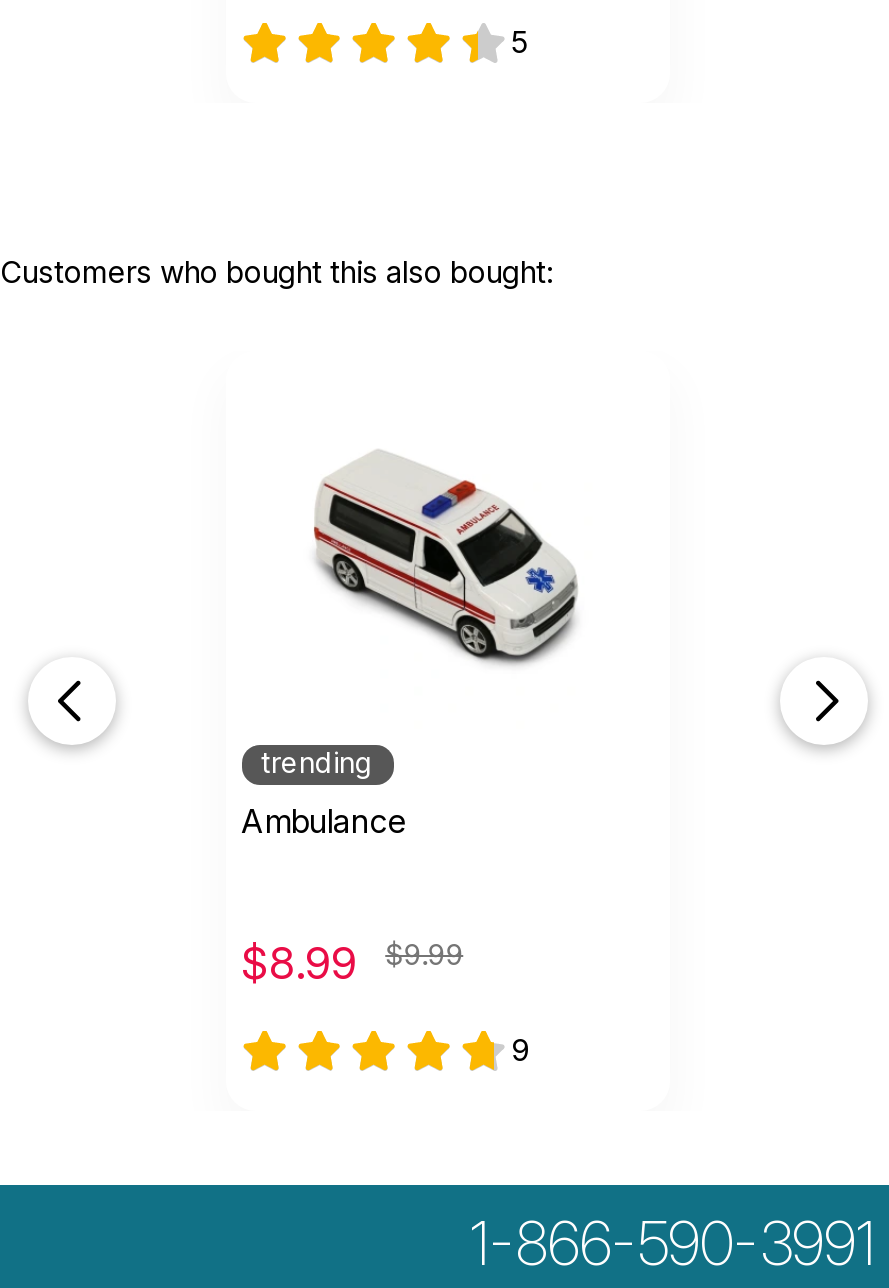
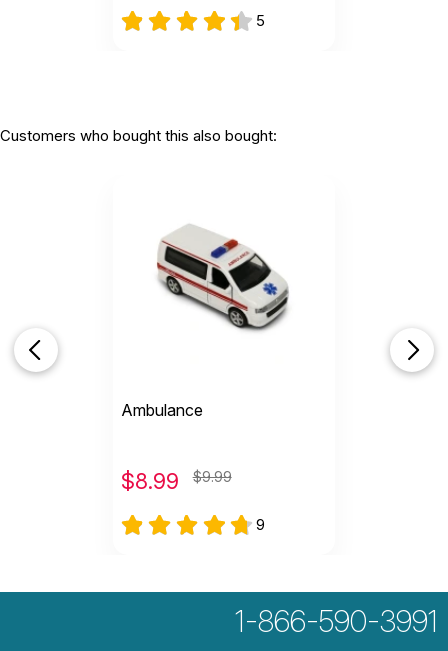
[261,745,373,779] trending -> none

